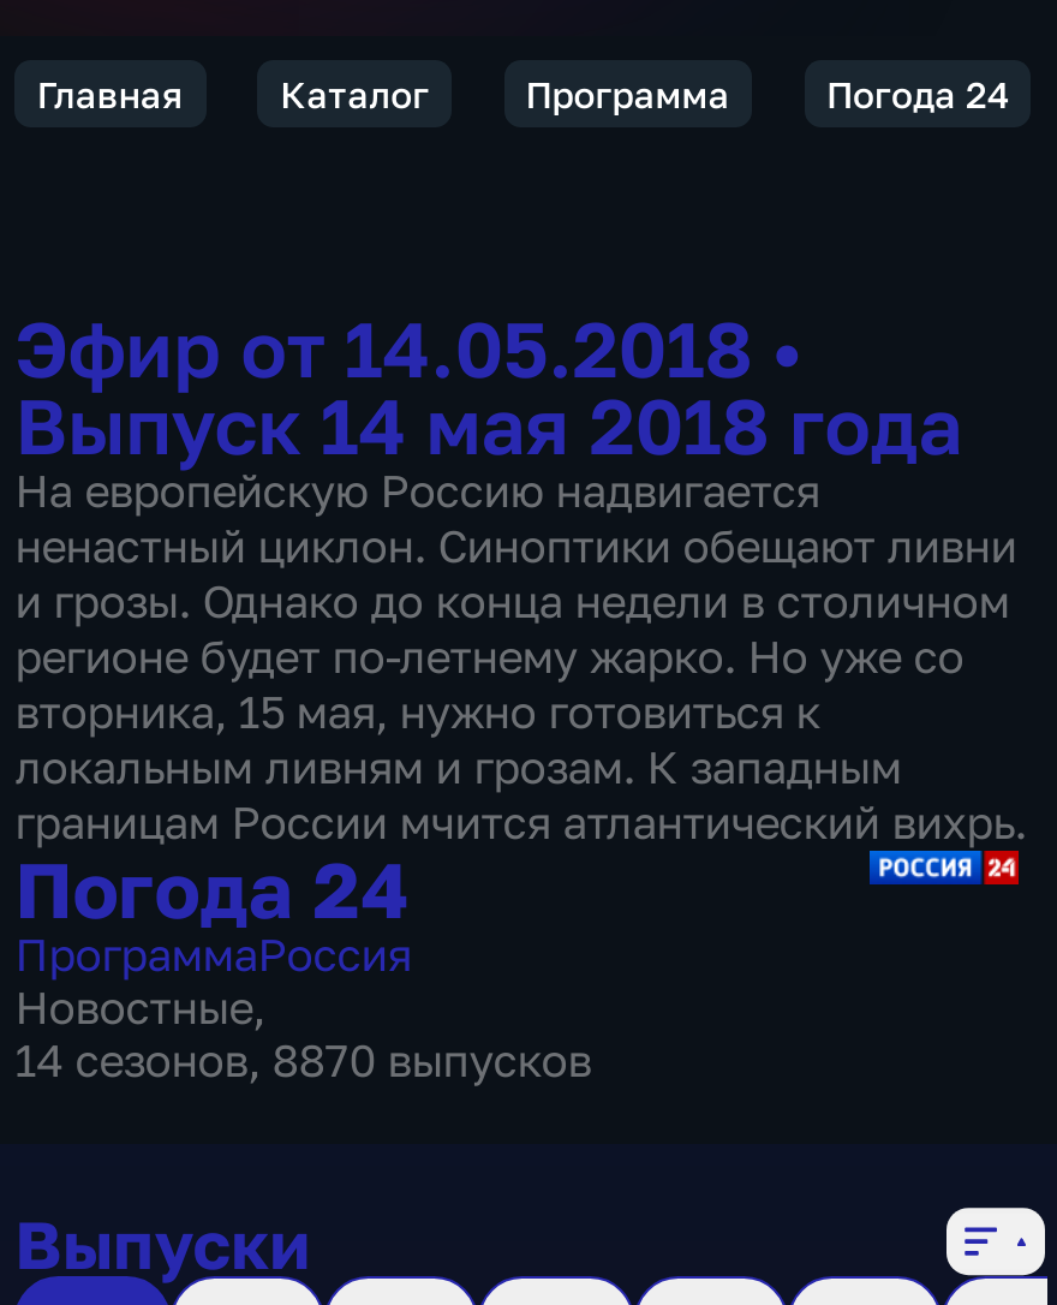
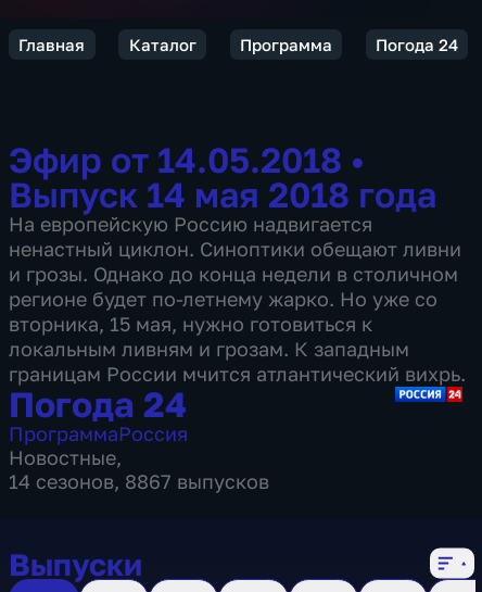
[15,1033,591,1086] 14 сезонов, 8870 выпусков -> [9,469,269,493] 14 сезонов, 8867 выпусков

